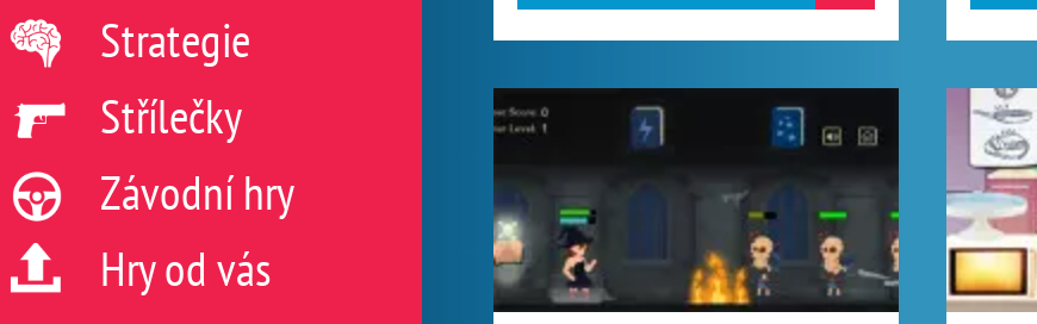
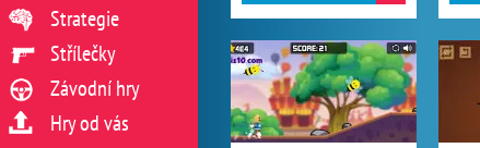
[491,86,901,312] [image] -> [230,39,418,143] [image]
[944,86,1030,310] [image] -> [437,39,477,143] [image]

